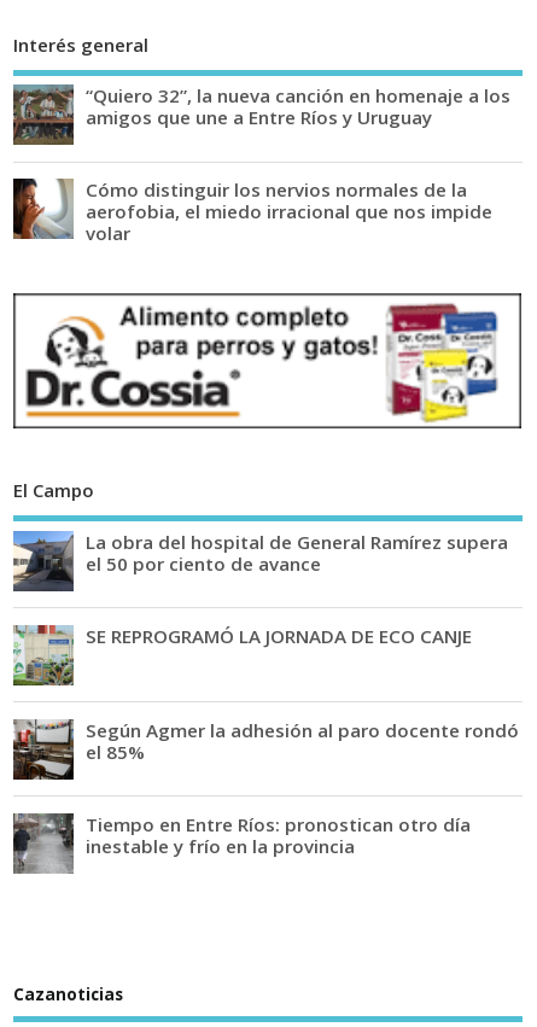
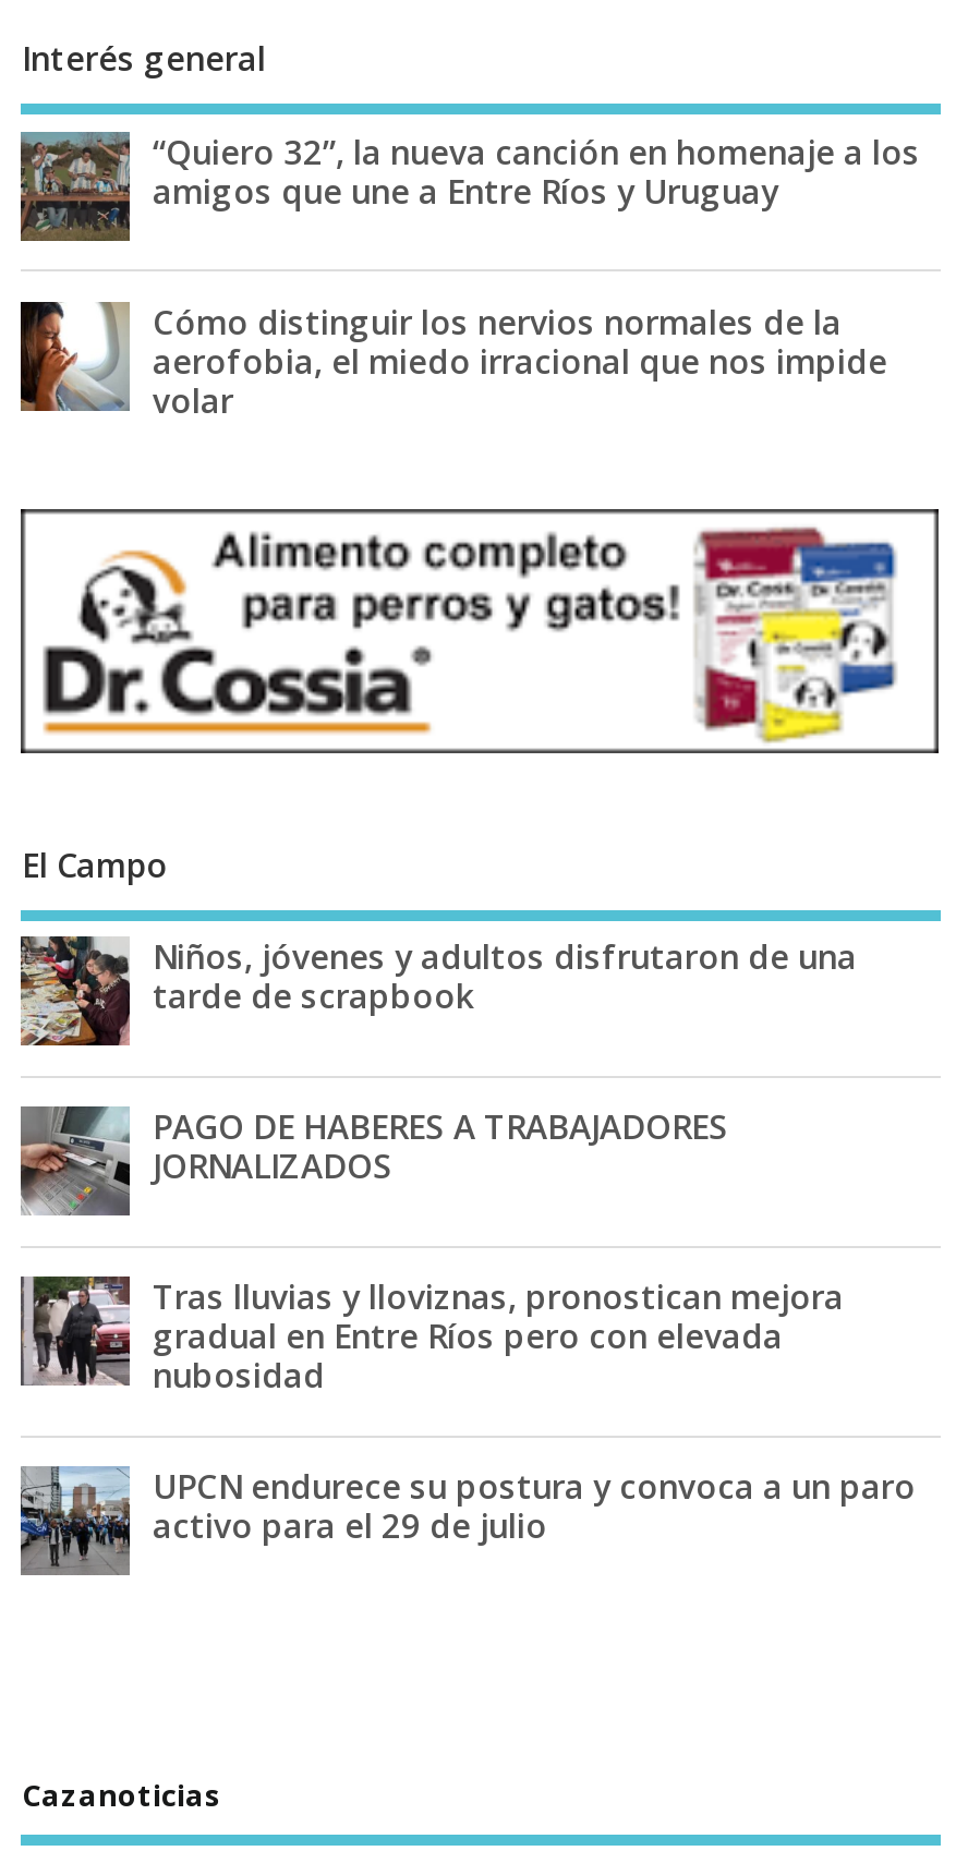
[12,529,509,593] [image] | La obra del hospital de General Ramírez supera | el 50 por ciento de avance -> [19,934,857,1045] [image] | Niños, jóvenes y adultos disfrutaron de una | tarde de scrapbook
[13,624,472,687] [image] | SE REPROGRAMÓ LA JORNADA DE ECO CANJE -> [19,1104,728,1218] [image] | PAGO DE HABERES A TRABAJADORES | JORNALIZADOS
[13,718,519,781] [image] | Según Agmer la adhesión al paro docente rondó | el 85% -> [21,1274,844,1398] [image] | Tras lluvias y lloviznas, pronostican mejora | gradual en Entre Ríos pero con elevada | nubosidad
[13,812,471,870] [image] | Tiempo en Entre Ríos: pronostican otro día | inestable y frío en la provincia -> [21,1466,915,1573] [image] | UPCN endurece su postura y convoca a un paro | activo para el 29 de julio

